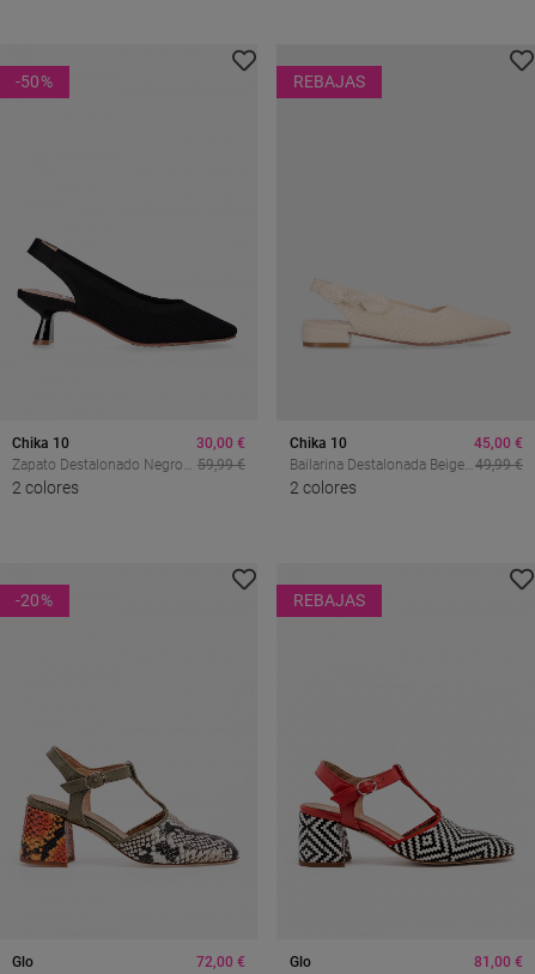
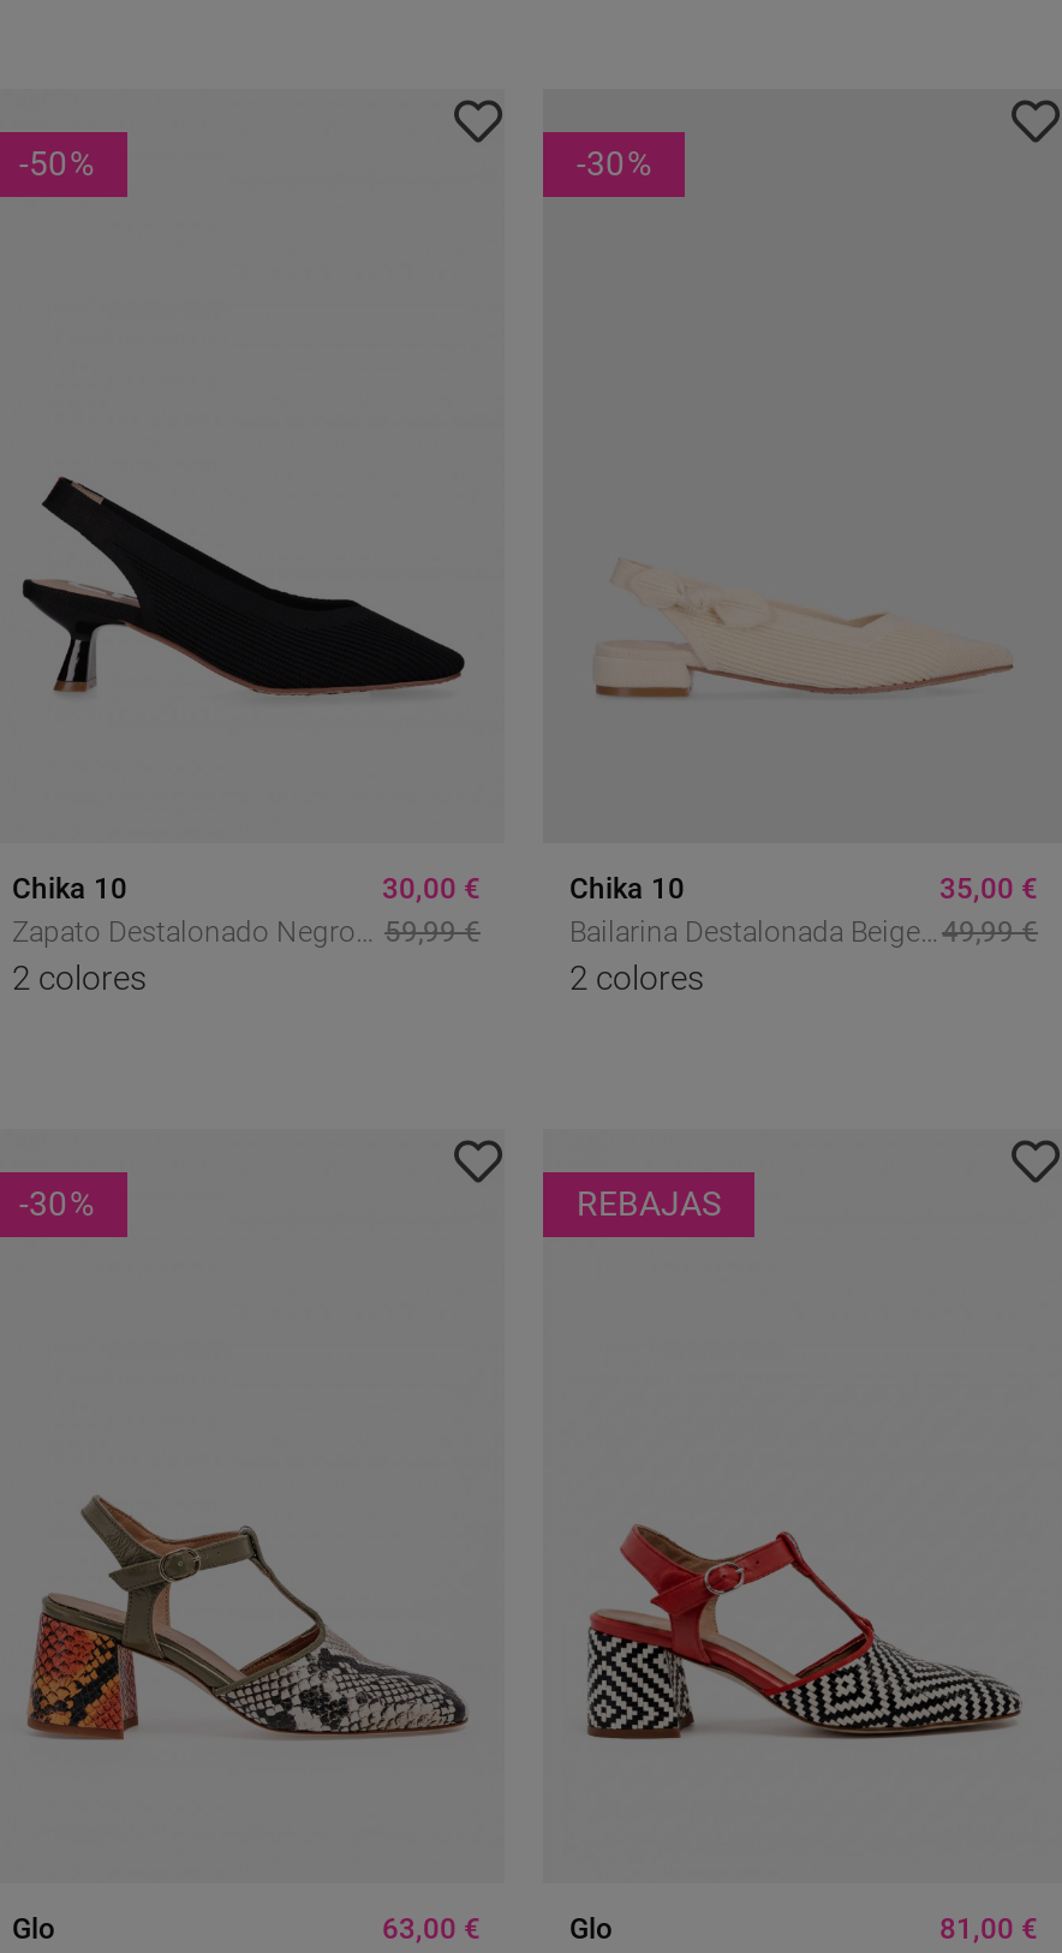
[293,72,365,91] REBAJAS -> [577,144,651,183] -30%
[474,435,523,452] 45,00 € -> [939,872,1038,906] 35,00 €
[16,591,53,610] -20% -> [19,1184,94,1223] -30%
[196,954,245,970] 72,00 € -> [382,1912,481,1946] 63,00 €

